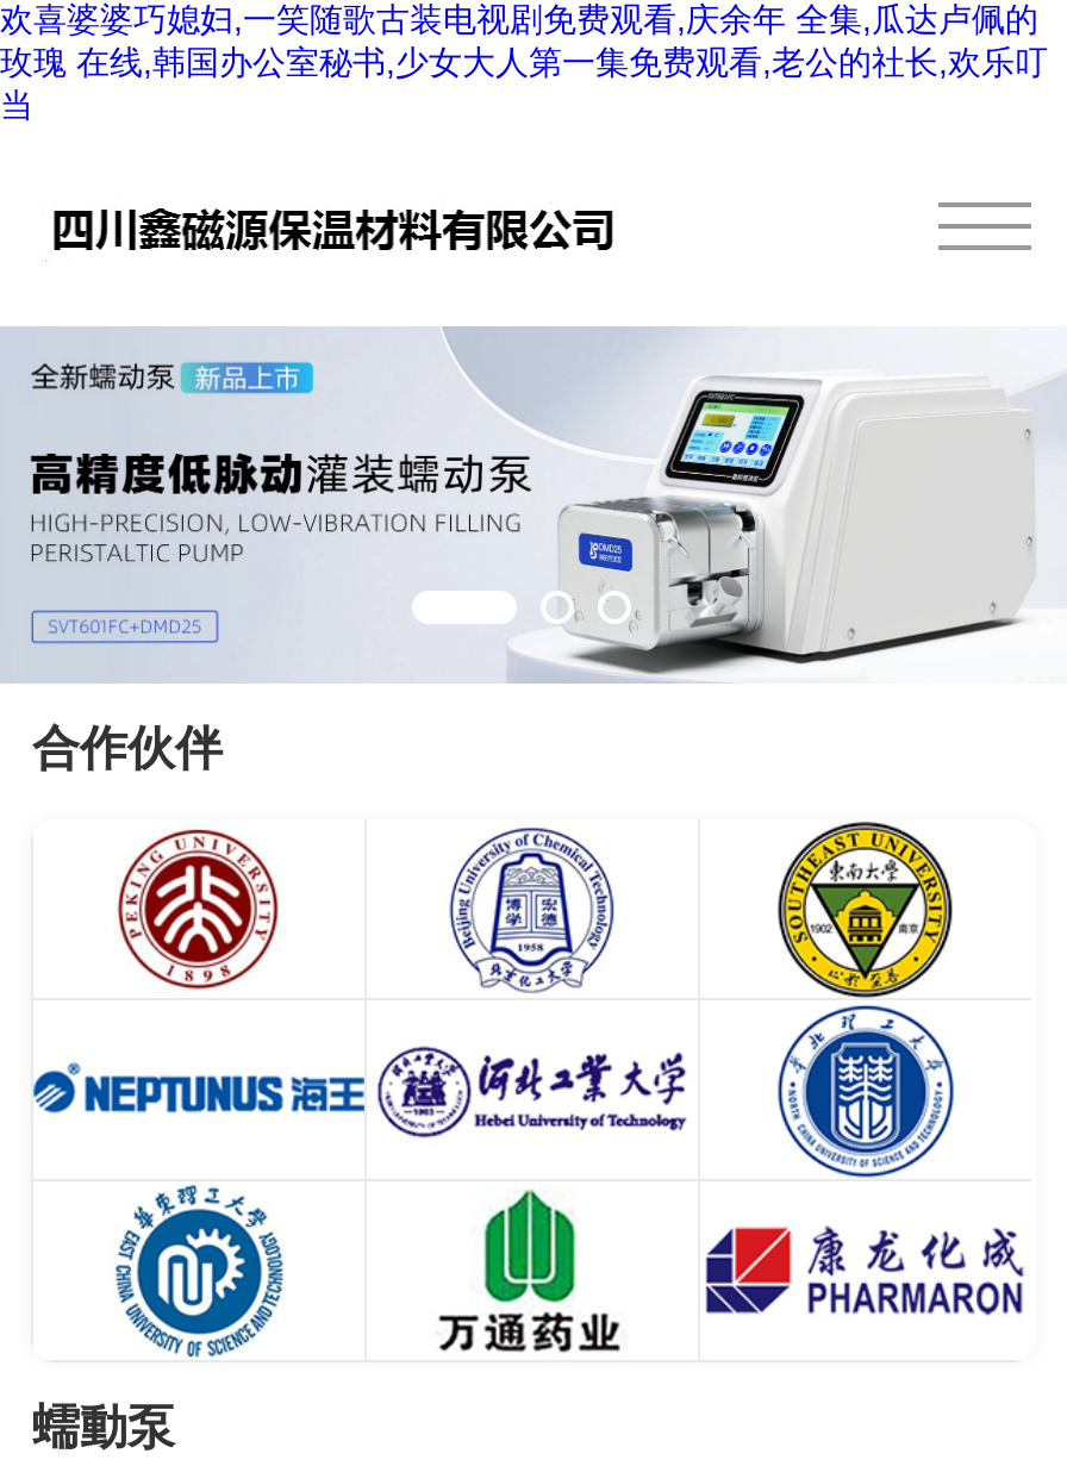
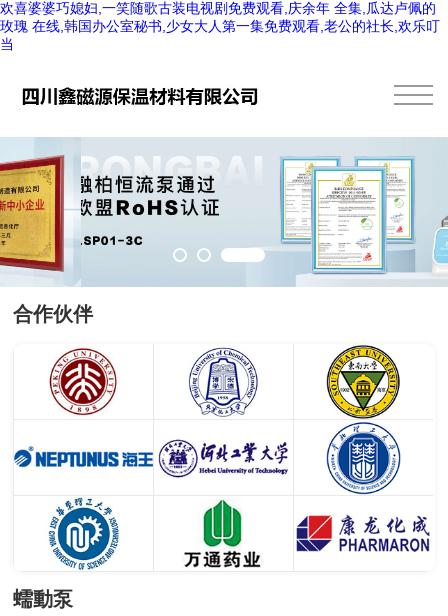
[7,331,1060,679] [image] -> [3,138,445,286] [image]

